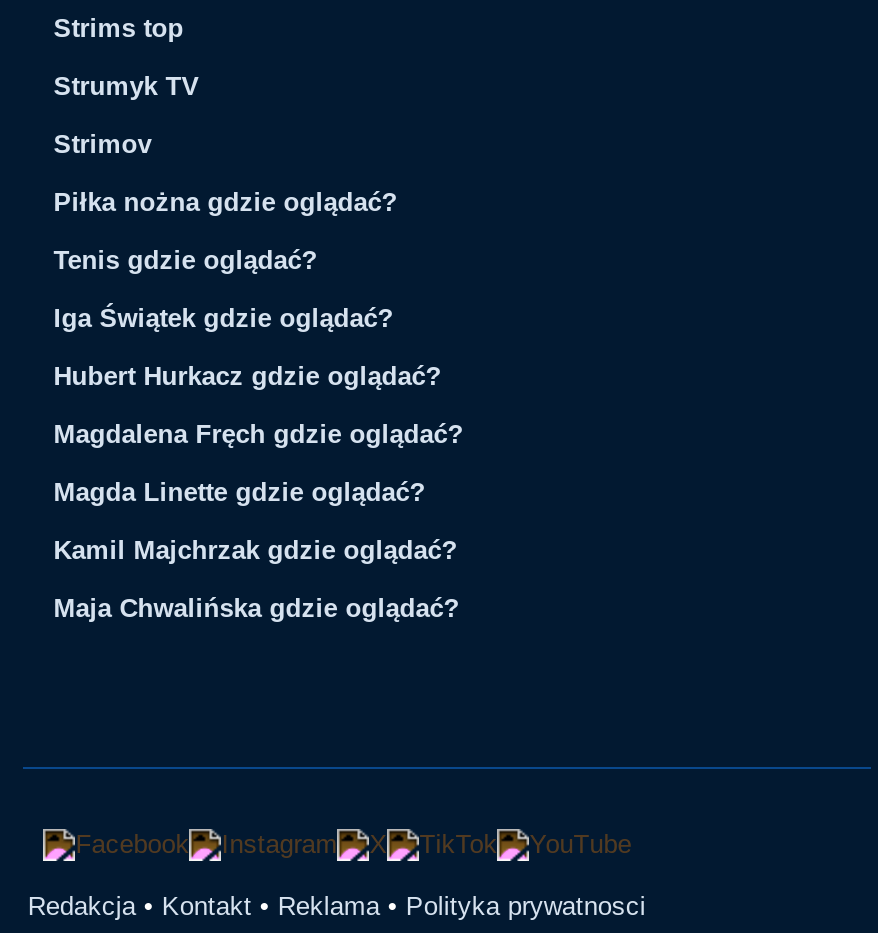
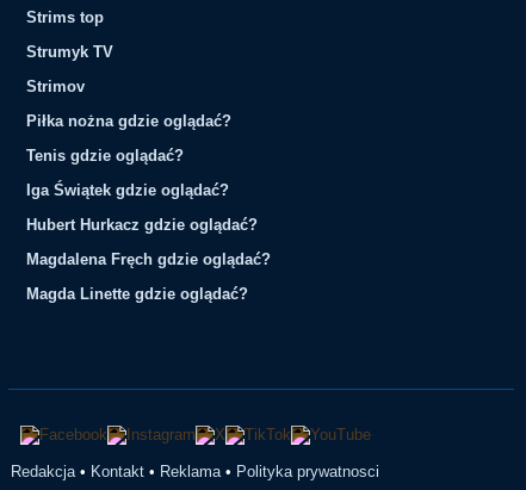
[53,535,459,623] Kamil Majchrzak gdzie oglądać? | Maja Chwalińska gdzie oglądać? -> none

